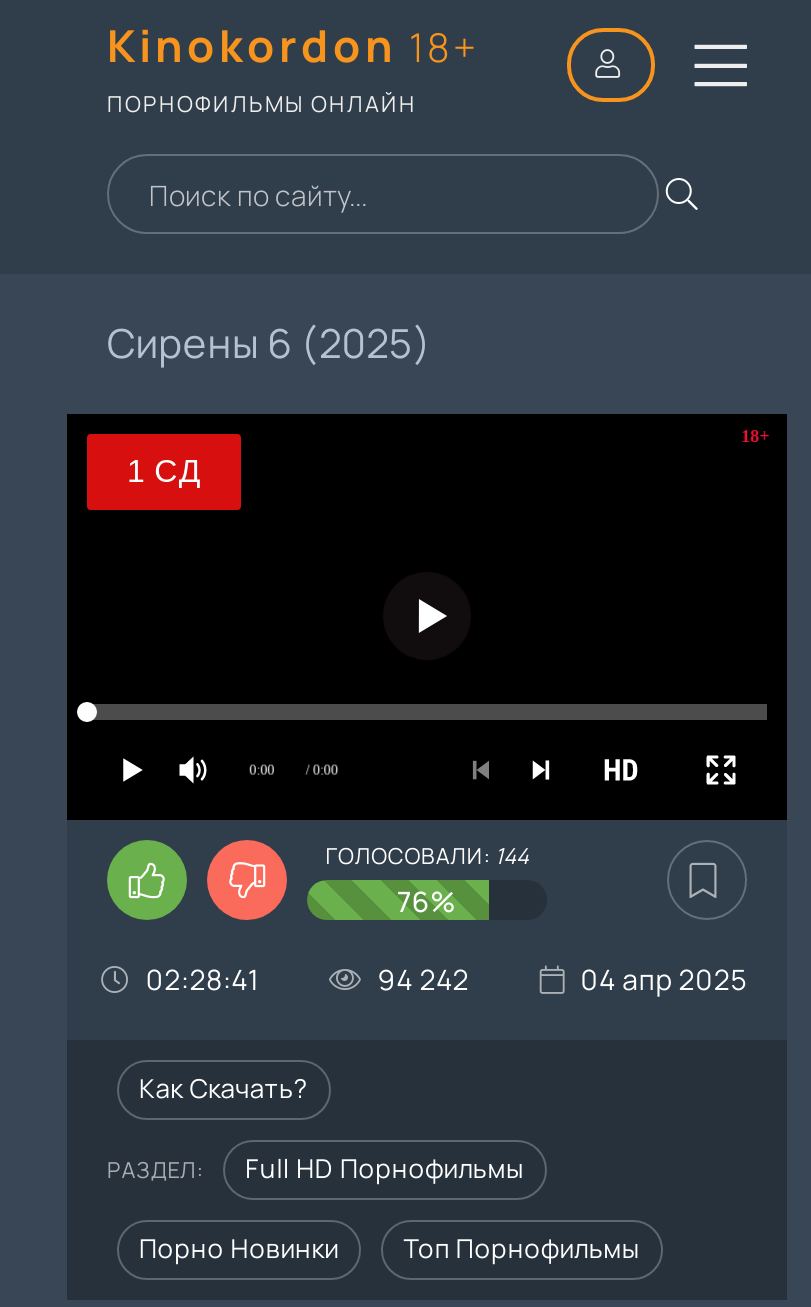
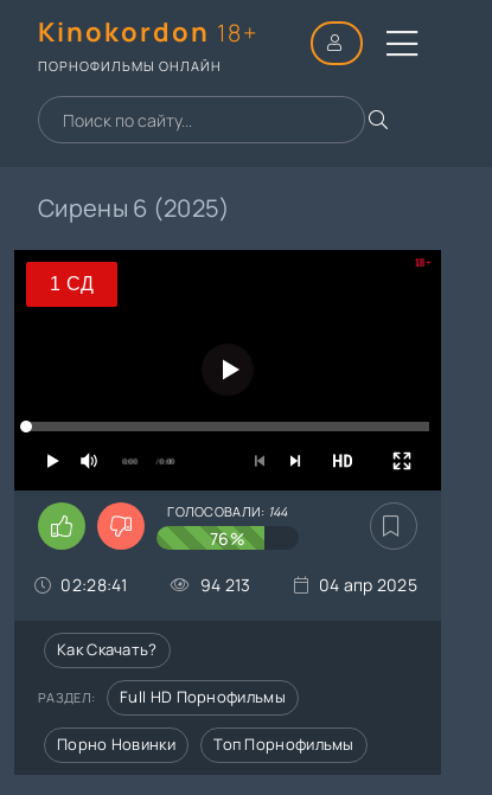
[378,960,469,998] 94 242 -> [200,573,251,596] 94 213

